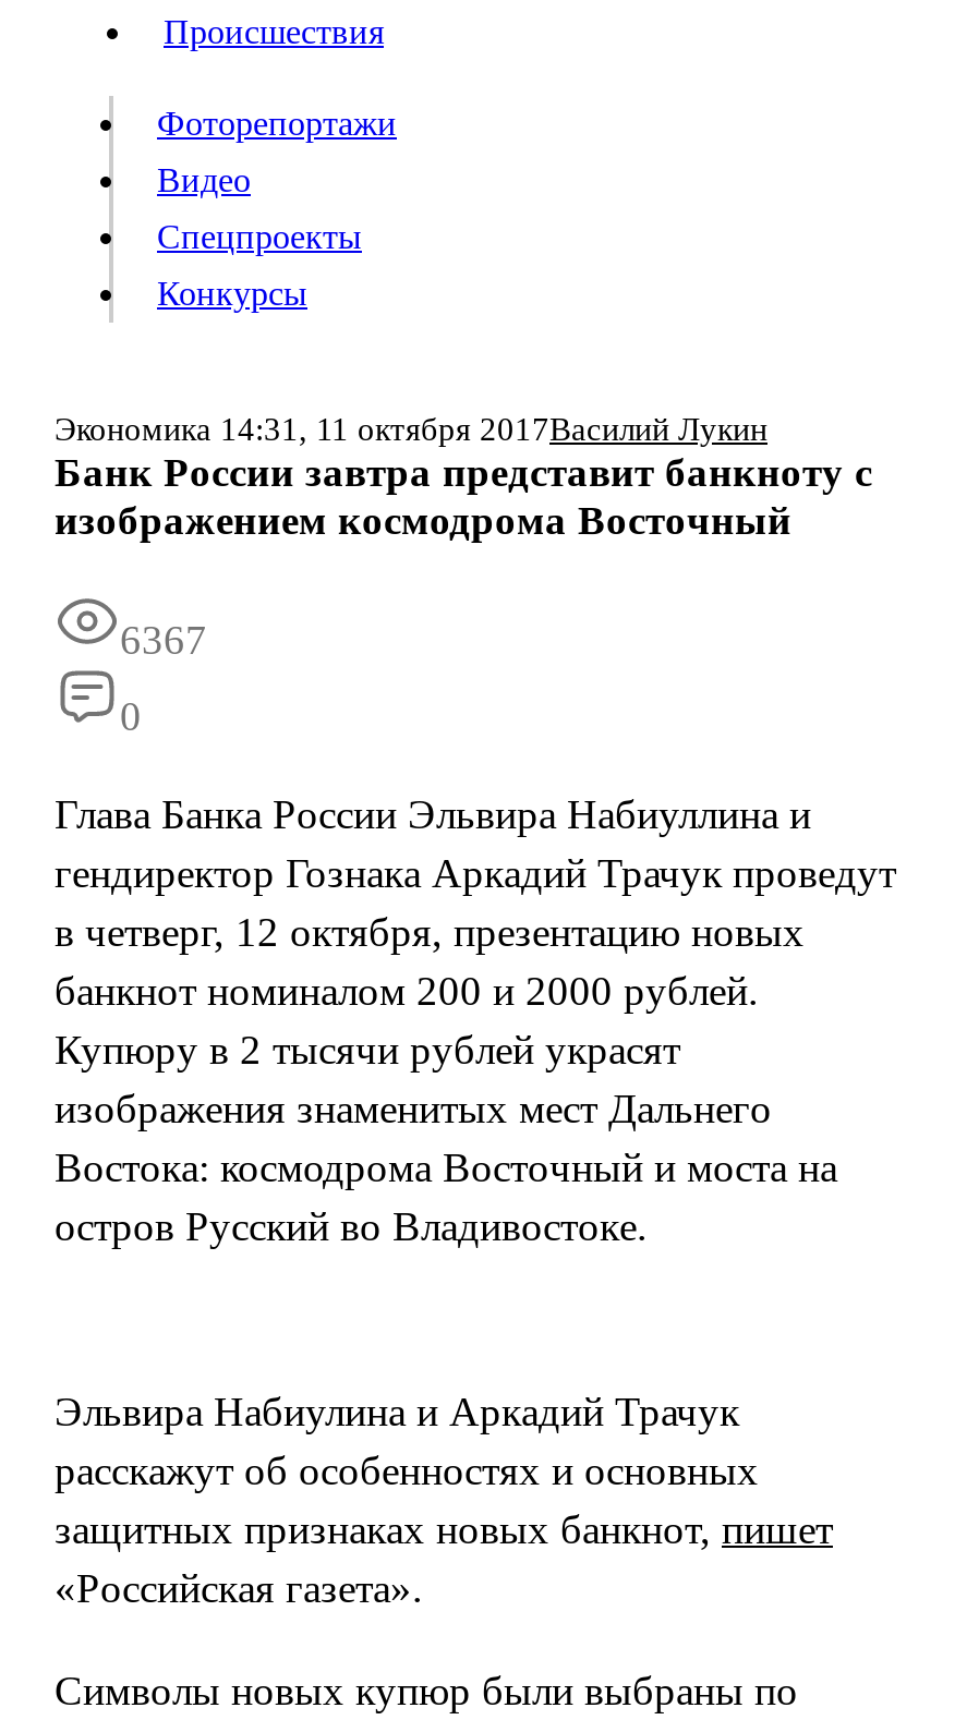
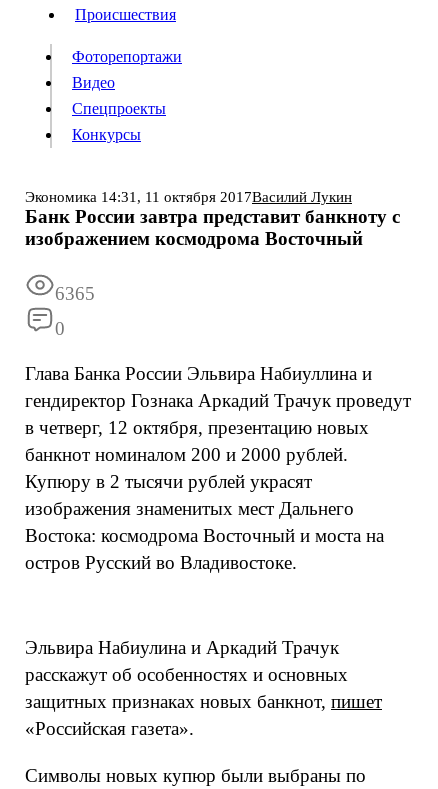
[120,618,207,663] 6367 -> [55,283,95,304] 6365

